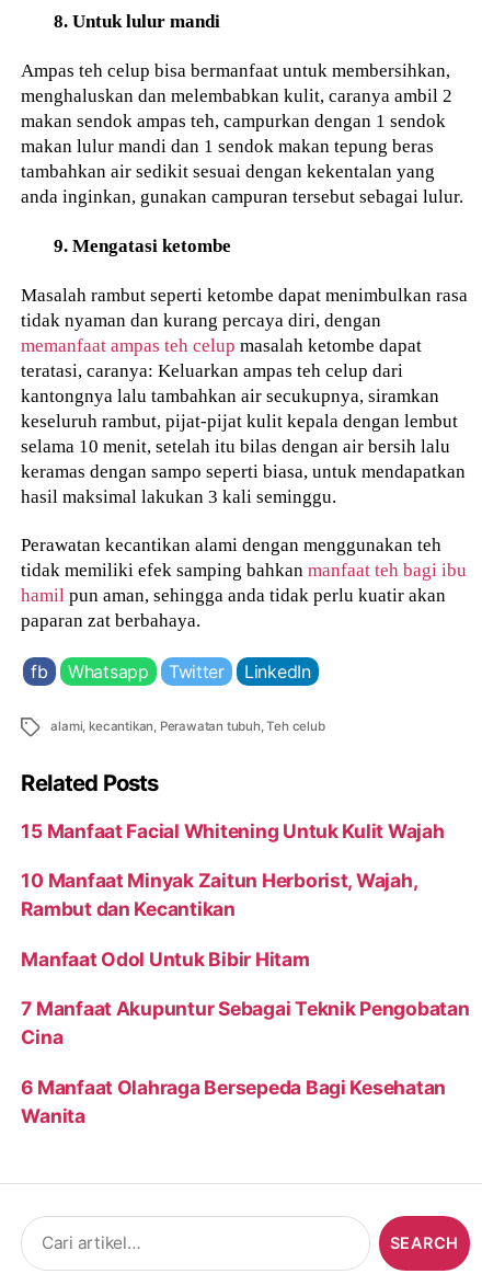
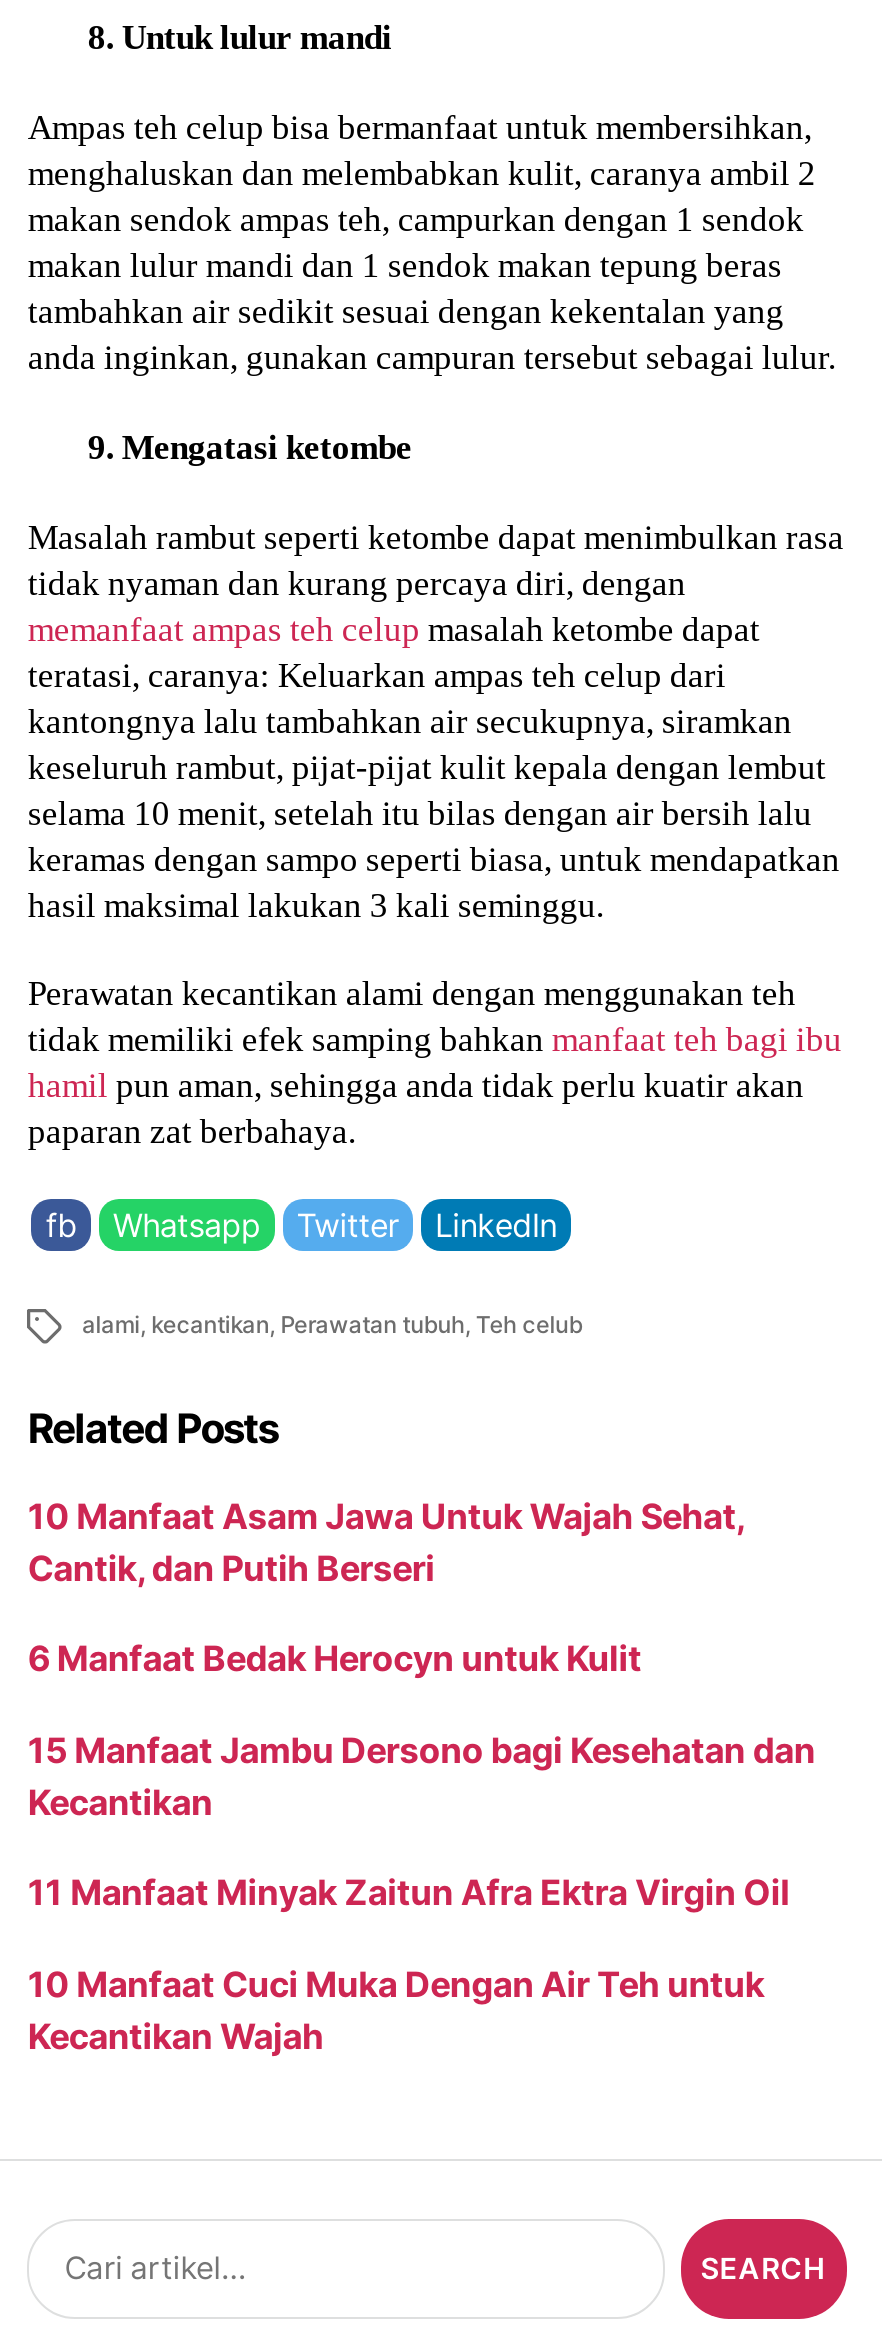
[21,820,444,843] 15 Manfaat Facial Whitening Untuk Kulit Wajah -> [28,1495,743,1589] 10 Manfaat Asam Jawa Untuk Wajah Sehat, | Cantik, dan Putih Berseri
[21,869,417,921] 10 Manfaat Minyak Zaitun Herborist, Wajah, | Rambut dan Kecantikan -> [28,1638,641,1680] 6 Manfaat Bedak Herocyn untuk Kulit
[21,947,309,970] Manfaat Odol Untuk Bibir Hitam -> [28,1729,815,1823] 15 Manfaat Jambu Dersono bagi Kesehatan dan | Kecantikan
[21,997,470,1049] 7 Manfaat Akupuntur Sebagai Teknik Pengobatan | Cina -> [28,1871,790,1913] 11 Manfaat Minyak Zaitun Afra Ektra Virgin Oil
[21,1075,446,1127] 6 Manfaat Olahraga Bersepeda Bagi Kesehatan | Wanita -> [28,1962,764,2056] 10 Manfaat Cuci Muka Dengan Air Teh untuk | Kecantikan Wajah

